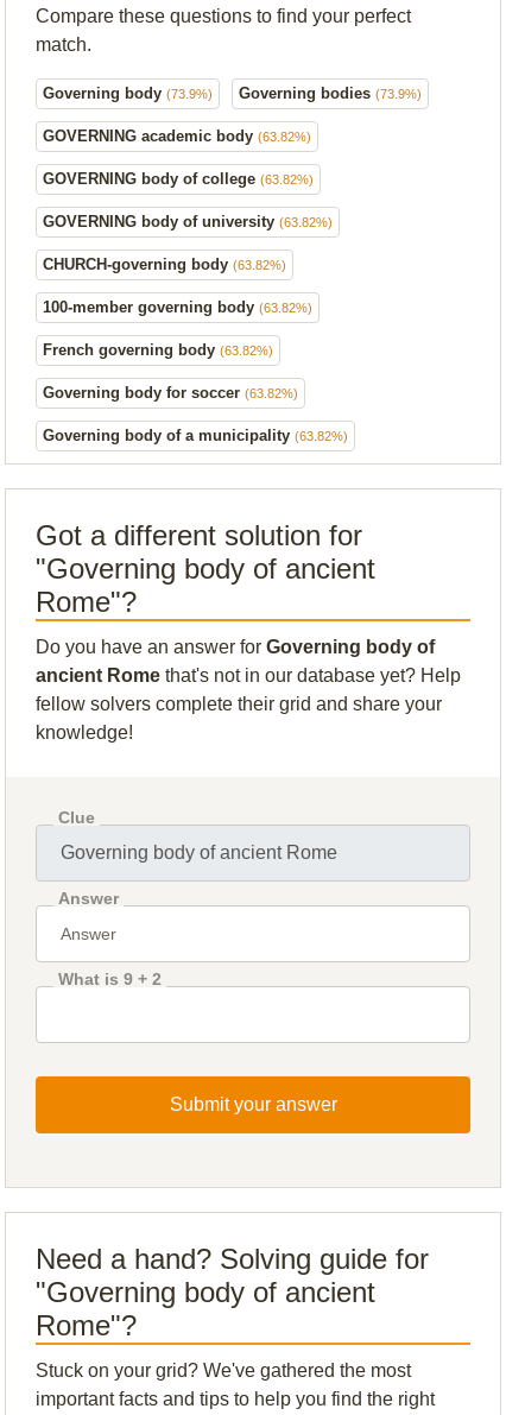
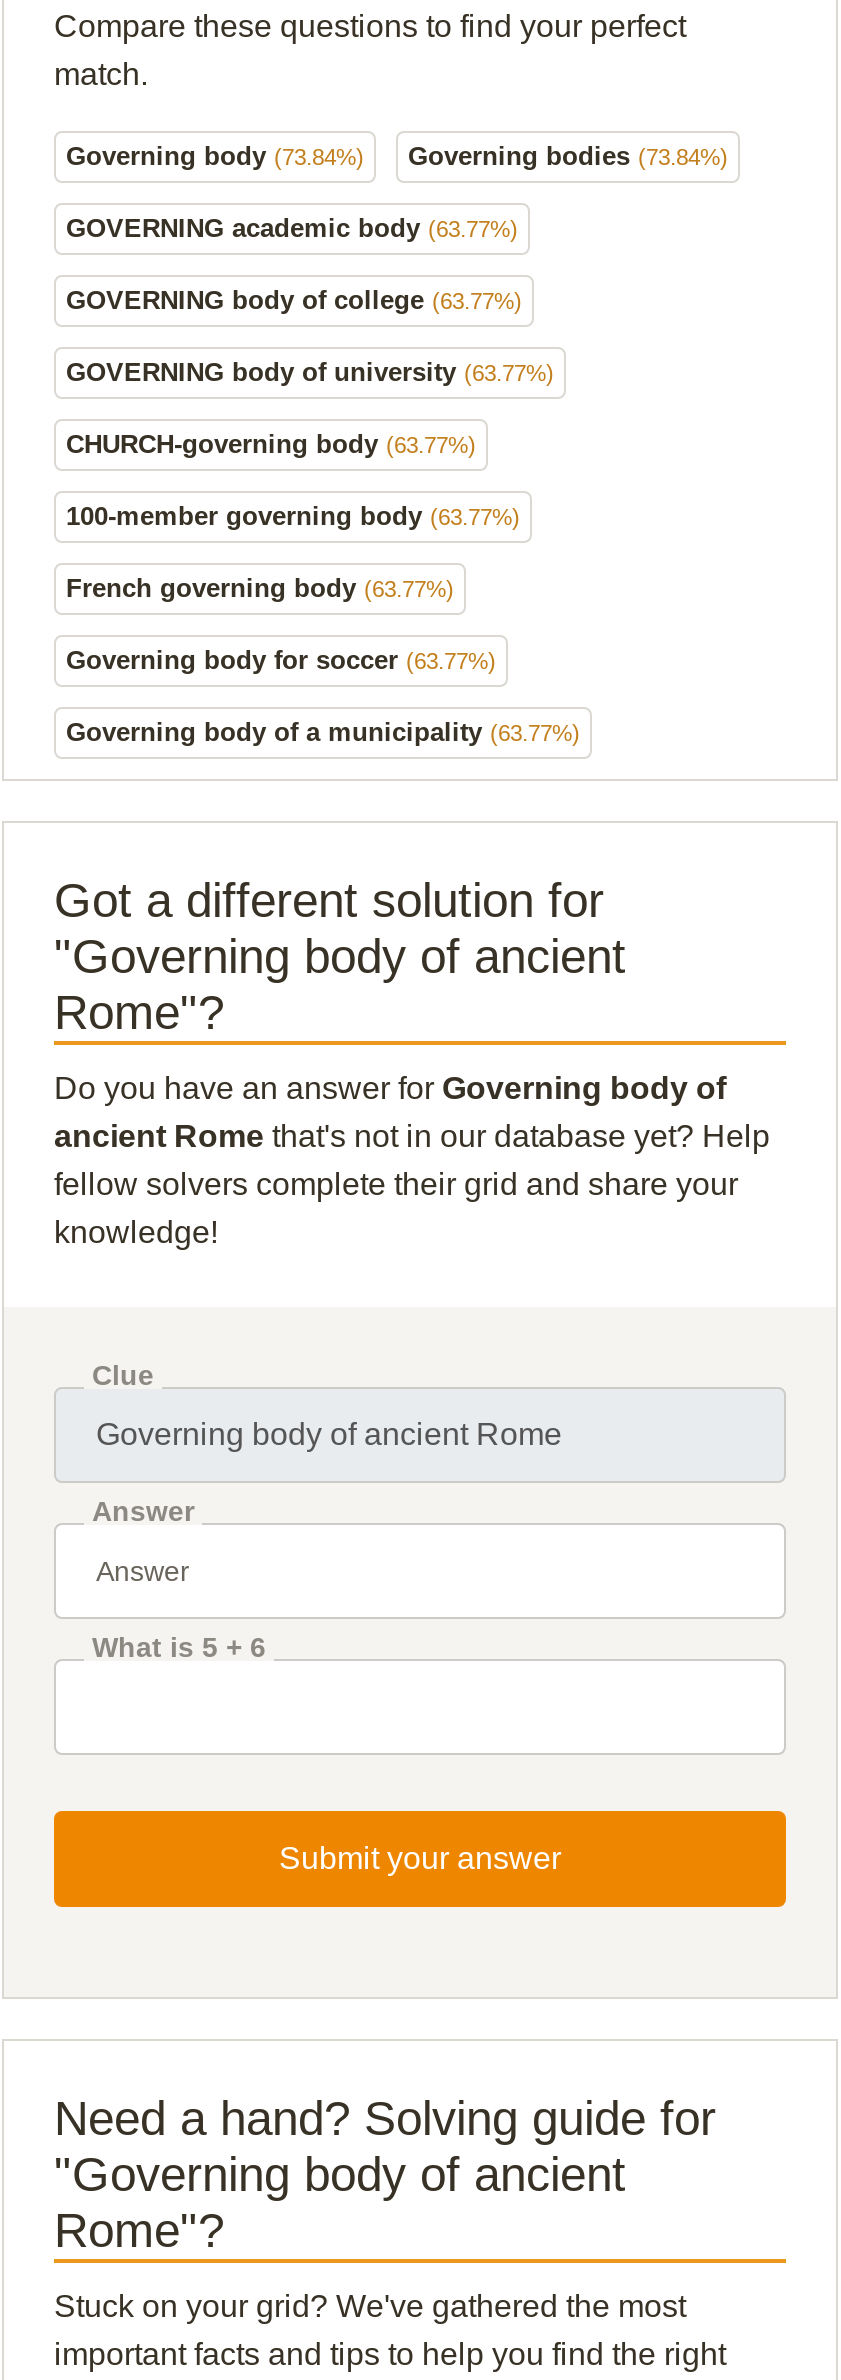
[43,84,213,102] Governing body (73.9%) -> [66,140,364,170] Governing body (73.84%)
[239,84,422,102] Governing bodies (73.9%) -> [408,140,728,170] Governing bodies (73.84%)
[43,127,311,144] GOVERNING academic body (63.82%) -> [66,212,518,242] GOVERNING academic body (63.77%)
[43,169,314,187] GOVERNING body of college (63.82%) -> [66,284,522,314] GOVERNING body of college (63.77%)
[43,212,333,230] GOVERNING body of university (63.82%) -> [66,356,554,386] GOVERNING body of university (63.77%)
[43,255,286,273] CHURCH-governing body (63.82%) -> [66,428,476,458] CHURCH-governing body (63.77%)
[43,298,312,316] 100-member governing body (63.82%) -> [66,500,520,530] 100-member governing body (63.77%)
[43,341,273,358] French governing body (63.82%) -> [66,572,454,602] French governing body (63.77%)
[43,383,298,401] Governing body for soccer (63.82%) -> [66,644,496,674] Governing body for soccer (63.77%)
[43,426,348,444] Governing body of a municipality (63.82%) -> [66,716,580,746] Governing body of a municipality (63.77%)
[58,969,162,988] What is 9 + 2 -> [92,1630,266,1662] What is 5 + 6

